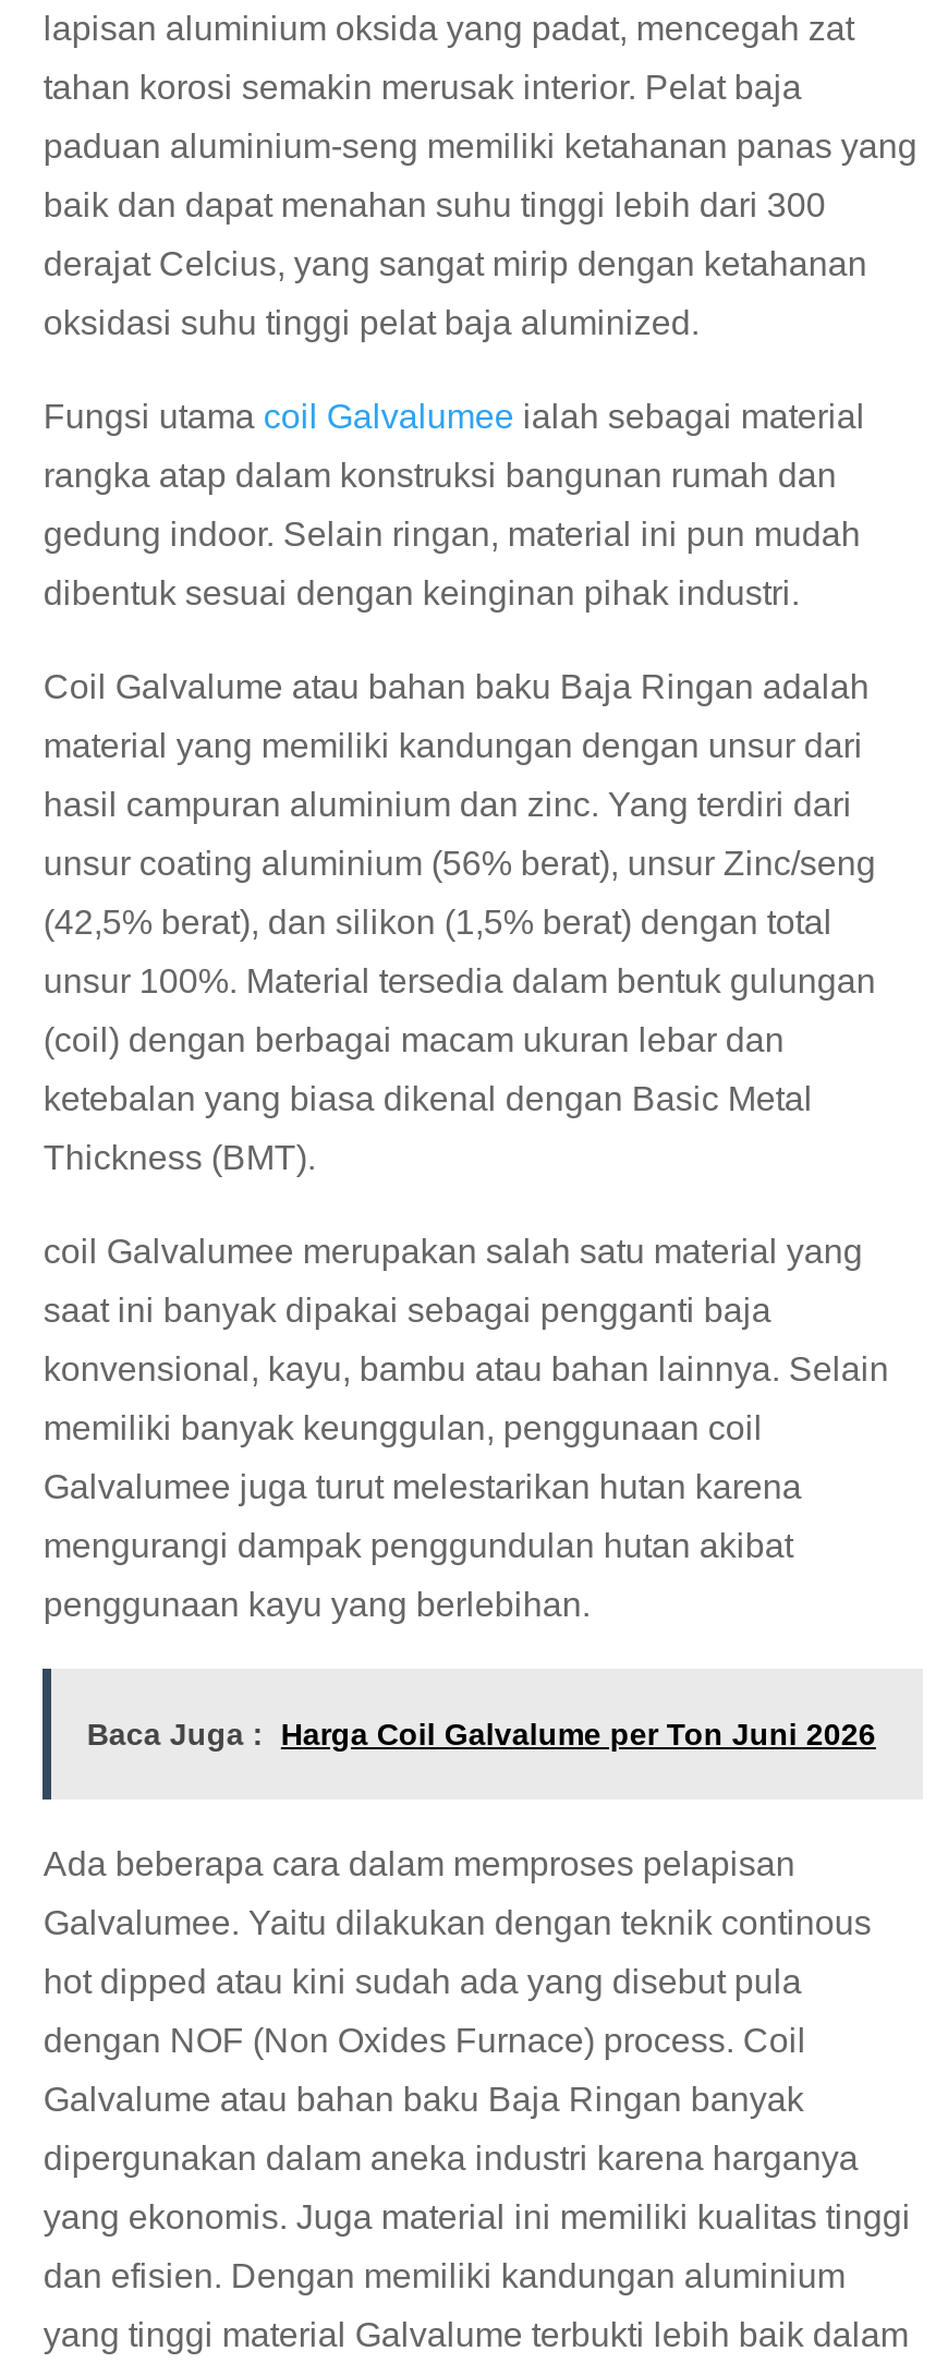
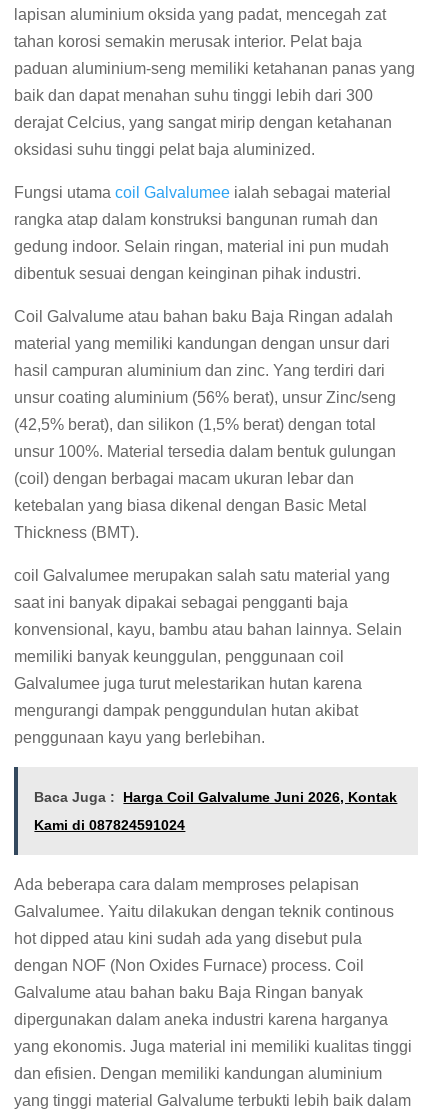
[87,1717,876,1752] Baca Juga : Harga Coil Galvalume per Ton Juni 2026 -> [34,789,397,833] Baca Juga : Harga Coil Galvalume Juni 2026, Kontak | Kami di 087824591024

